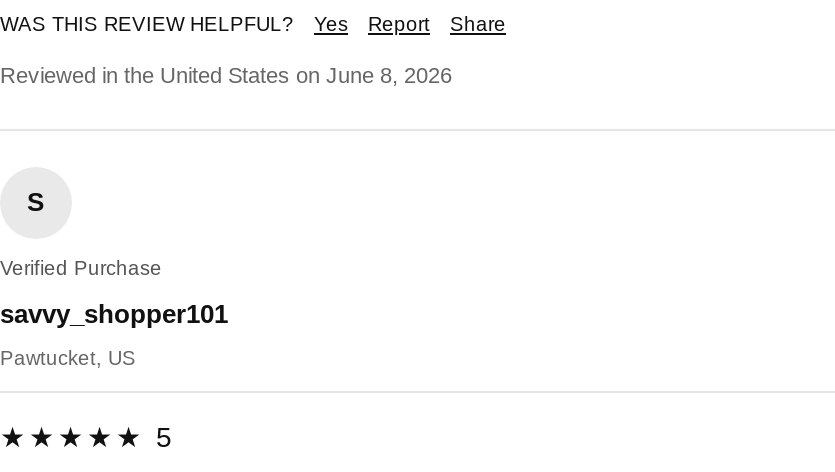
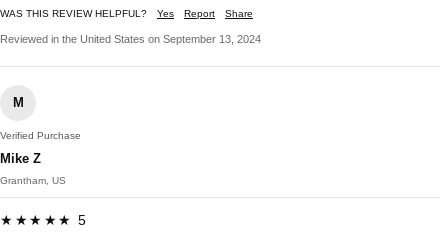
[0,64,452,88] Reviewed in the United States on June 8, 2026 -> [0,33,261,45] Reviewed in the United States on September 13, 2024
[27,188,45,218] S -> [12,95,23,110] M
[0,300,228,330] savvy_shopper101 -> [0,151,41,166] Mike Z
[0,348,136,370] Pawtucket, US -> [0,175,66,186] Grantham, US

